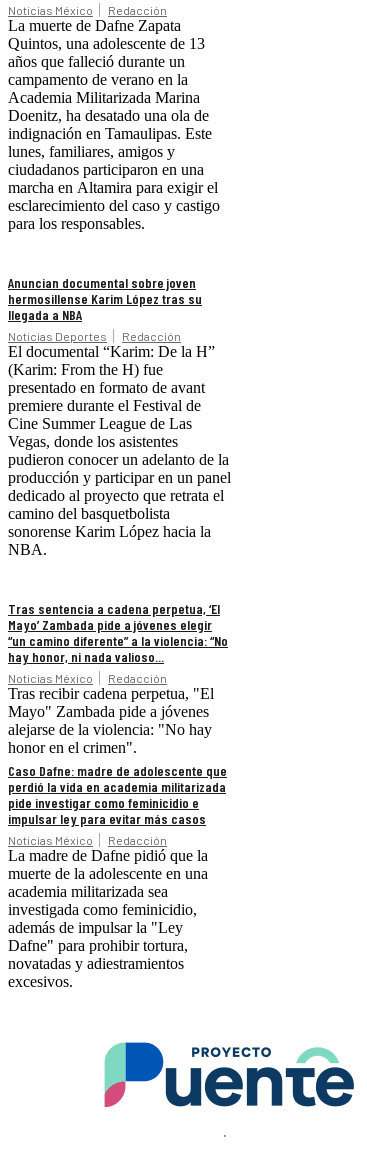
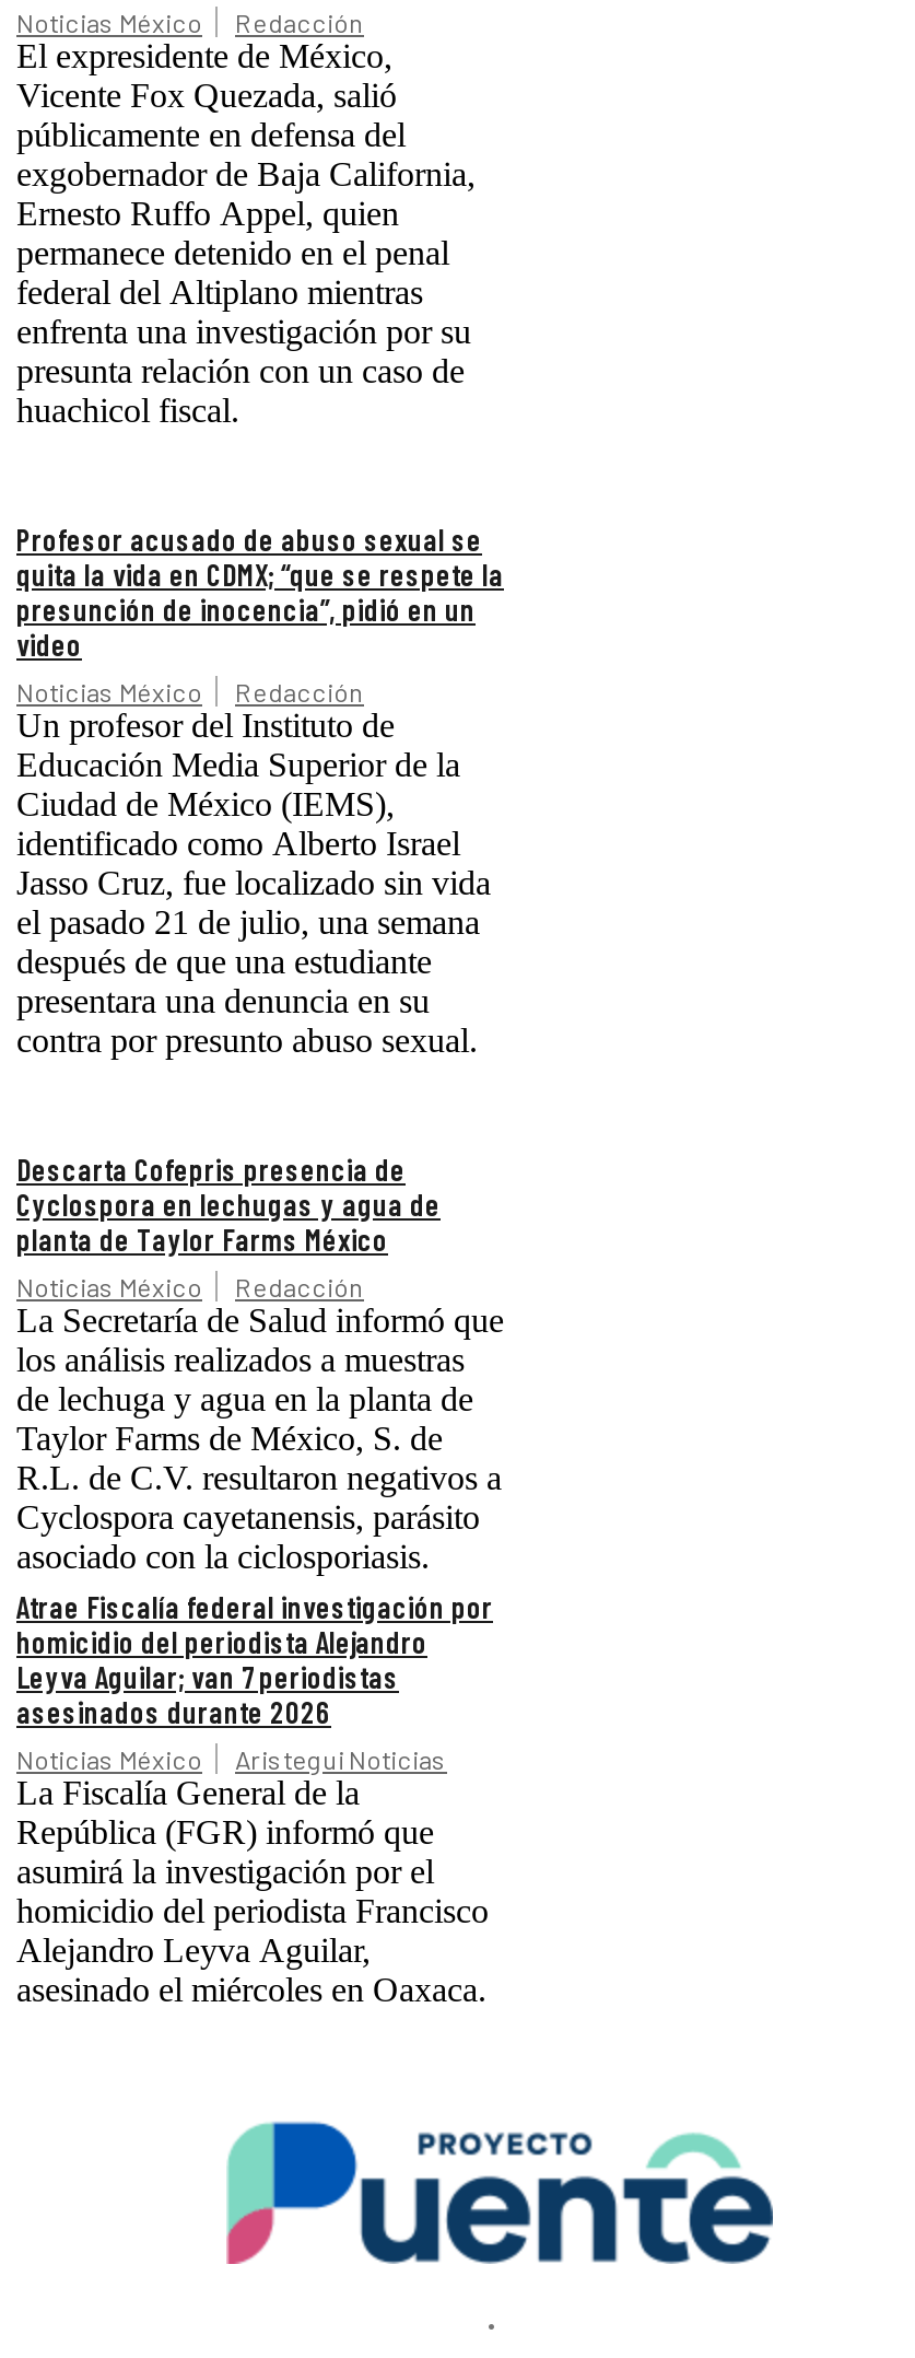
[8,17,231,665] La muerte de Dafne Zapata | Quintos, una adolescente de 13 | años que falleció durante un | campamento de verano en la | Academia Militarizada Marina | Doenitz, ha desatado una ola de | indignación en Tamaulipas. Este | lunes, familiares, amigos y | ciudadanos participaron en una | marcha en Altamira para exigir el | esclarecimiento del caso y castigo | para los responsables. | Anuncian documental sobre joven | hermosillense Karim López tras su | llegada a NBA | Noticias Deportes | Redacción | El documental “Karim: De la H” | (Karim: From the H) fue | presentado en formato de avant | premiere durante el Festival de | Cine Summer League de Las | Vegas, donde los asistentes | pudieron conocer un adelanto de la | producción y participar en un panel | dedicado al proyecto que retrata el | camino del basquetbolista | sonorense Karim López hacia la | NBA. | Tras sentencia a cadena perpetua, ‘El | Mayo’ Zambada pide a jóvenes elegir | “un camino diferente” a la violencia: “No | hay honor, ni nada valioso... -> [16,37,504,663] El expresidente de México, | Vicente Fox Quezada, salió | públicamente en defensa del | exgobernador de Baja California, | Ernesto Ruffo Appel, quien | permanece detenido en el penal | federal del Altiplano mientras | enfrenta una investigación por su | presunta relación con un caso de | huachicol fiscal. | Profesor acusado de abuso sexual se | quita la vida en CDMX; “que se respete la | presunción de inocencia”, pidió en un | video
moved [8,671,167,685] -> [16,676,364,707]: Noticias México | Redacción
[8,685,227,827] Tras recibir cadena perpetua, "El | Mayo" Zambada pide a jóvenes | alejarse de la violencia: "No hay | honor en el crimen". | Caso Dafne: madre de adolescente que | perdió la vida en academia militarizada | pide investigar como feminicidio e | impulsar ley para evitar más casos -> [16,707,491,1258] Un profesor del Instituto de | Educación Media Superior de la | Ciudad de México (IEMS), | identificado como Alberto Israel | Jasso Cruz, fue localizado sin vida | el pasado 21 de julio, una semana | después de que una estudiante | presentara una denuncia en su | contra por presunto abuso sexual. | Descarta Cofepris presencia de | Cyclospora en lechugas y agua de | planta de Taylor Farms México
moved [8,833,167,847] -> [16,1271,364,1302]: Noticias México | Redacción
[8,847,208,990] La madre de Dafne pidió que la | muerte de la adolescente en una | academia militarizada sea | investigada como feminicidio, | además de impulsar la "Ley | Dafne" para prohibir tortura, | novatadas y adiestramientos | excesivos. -> [16,1302,504,2008] La Secretaría de Salud informó que | los análisis realizados a muestras | de lechuga y agua en la planta de | Taylor Farms de México, S. de | R.L. de C.V. resultaron negativos a | Cyclospora cayetanensis, parásito | asociado con la ciclosporiasis. | Atrae Fiscalía federal investigación por | homicidio del periodista Alejandro | Leyva Aguilar; van 7 periodistas | asesinados durante 2026 | Noticias México | Aristegui Noticias | La Fiscalía General de la | República (FGR) informó que | asumirá la investigación por el | homicidio del periodista Francisco | Alejandro Leyva Aguilar, | asesinado el miércoles en Oaxaca.

